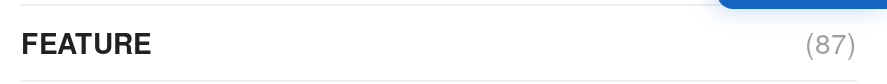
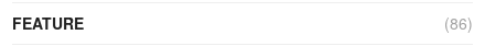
[805,22,857,62] (87) -> [444,12,473,34] (86)

